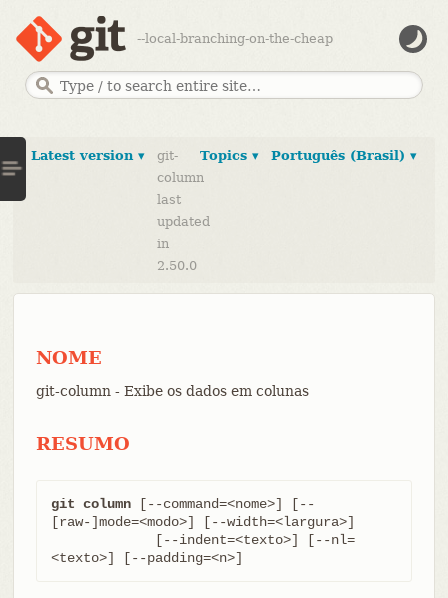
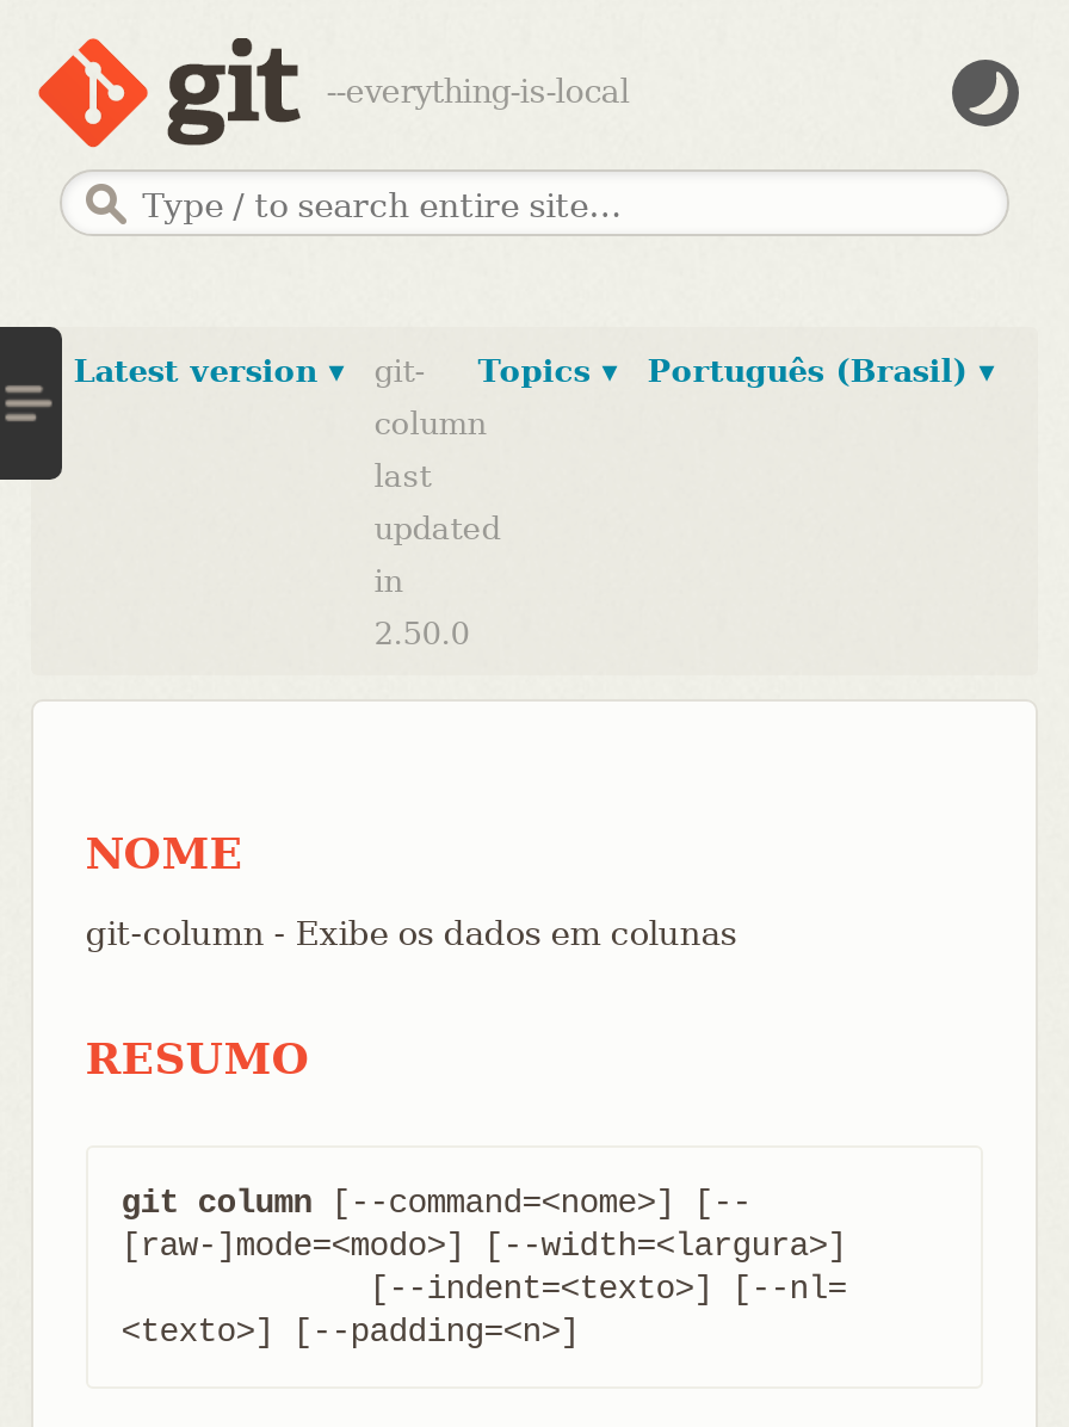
[137,31,333,46] --local-branching-on-the-cheap -> [326,74,629,110] --everything-is-local

